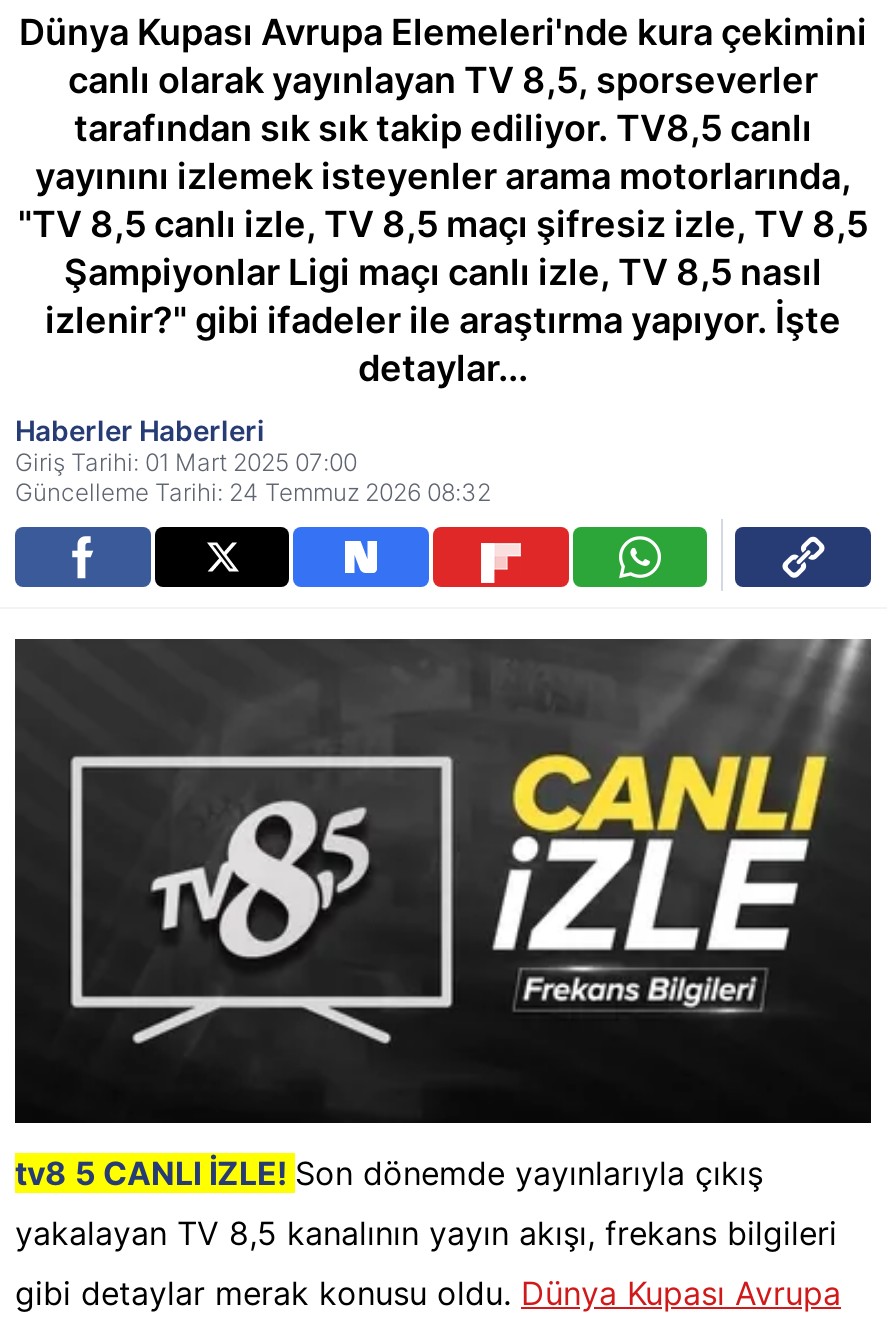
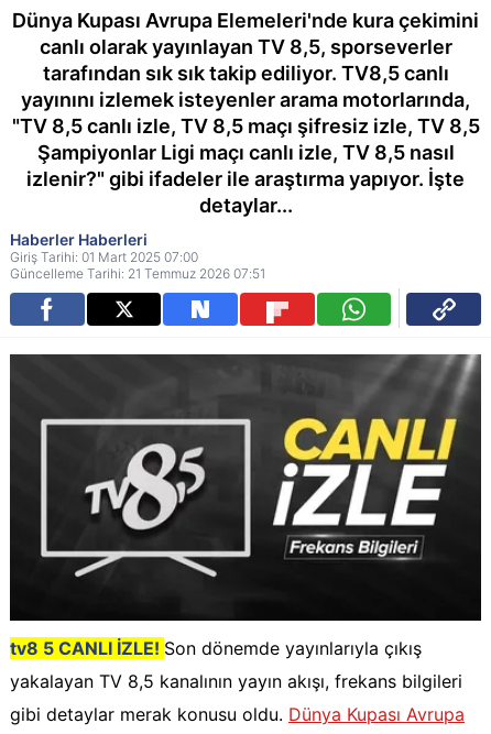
[15,477,491,507] Güncelleme Tarihi: 24 Temmuz 2026 08:32 -> [10,265,265,282] Güncelleme Tarihi: 21 Temmuz 2026 07:51

